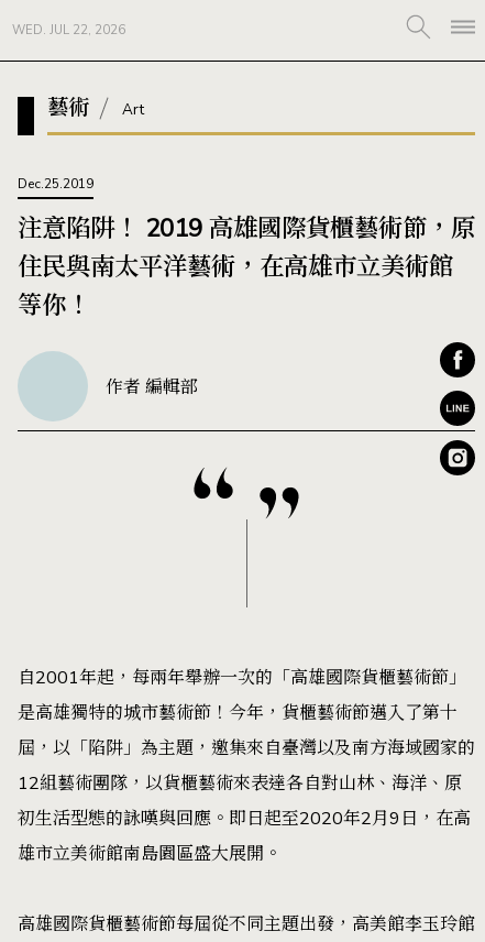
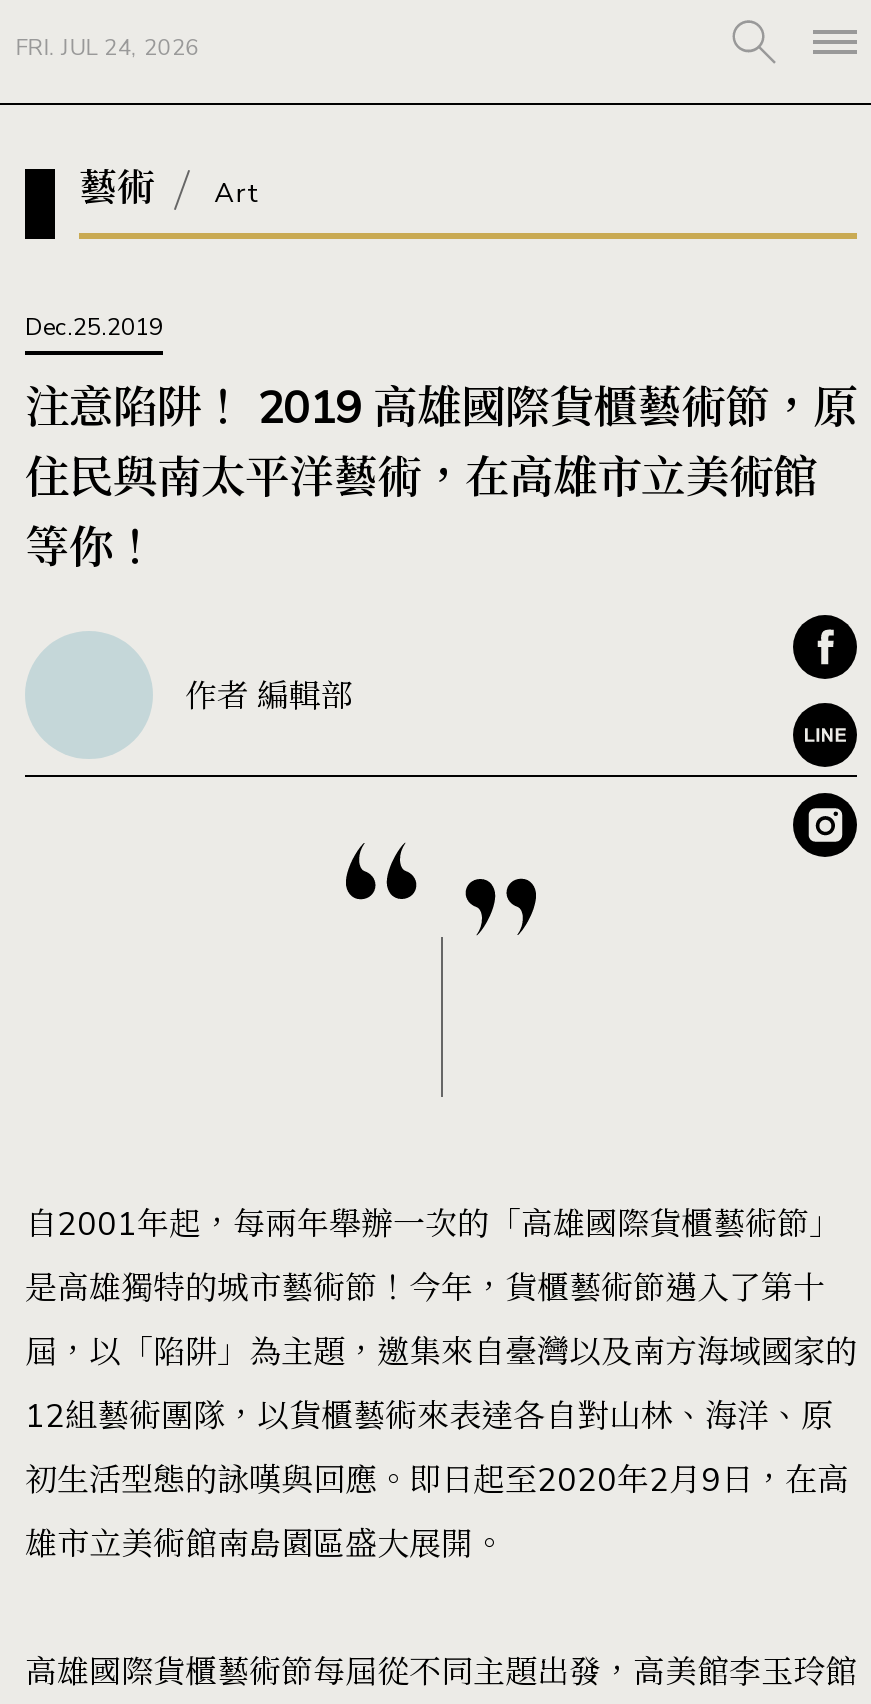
[12,22,126,38] WED. JUL 22, 2026 -> [15,33,199,63] FRI. JUL 24, 2026

